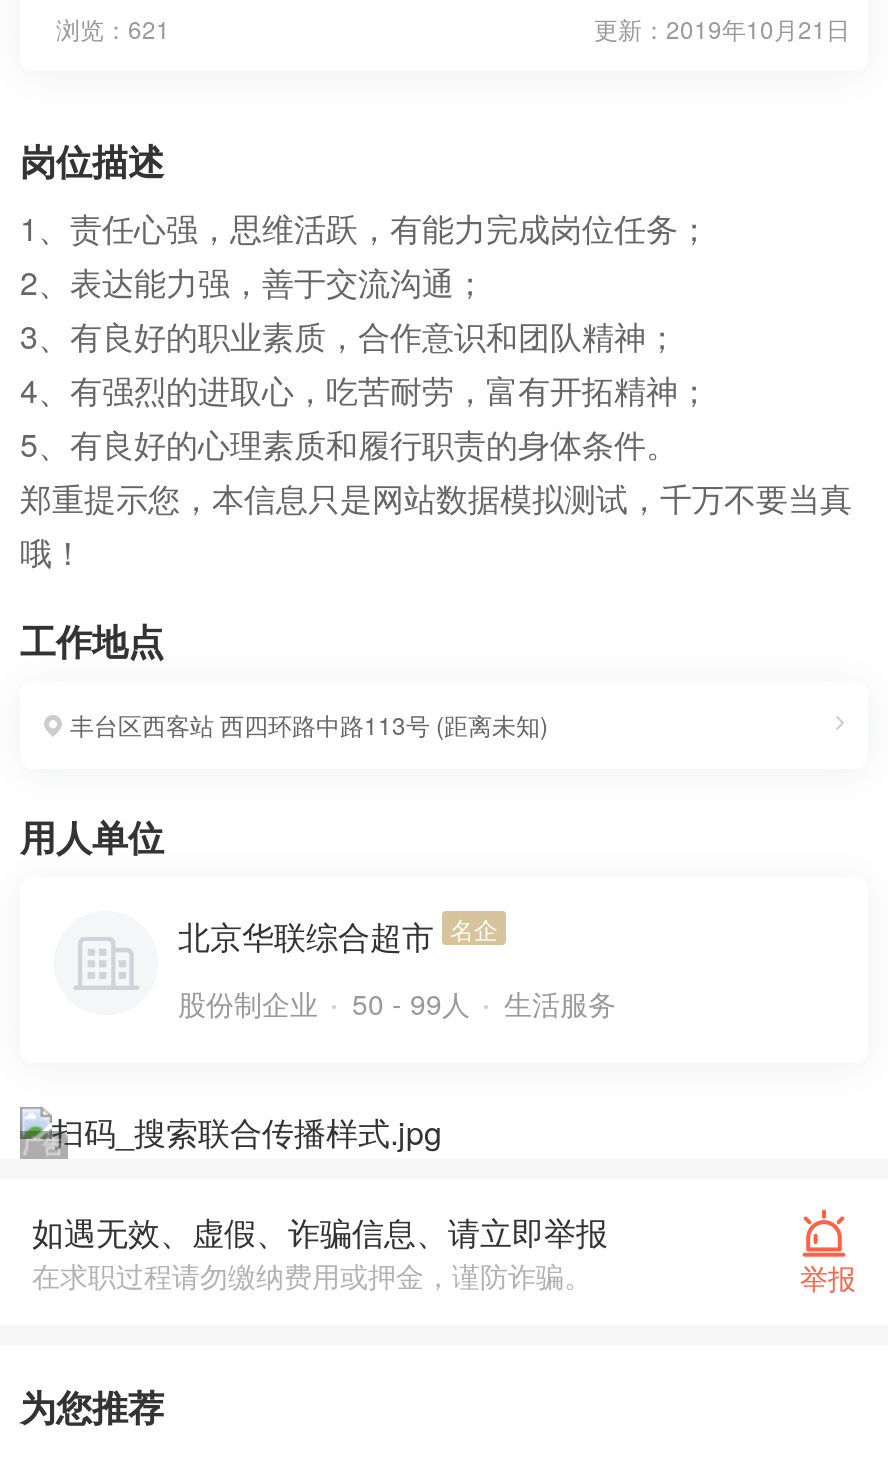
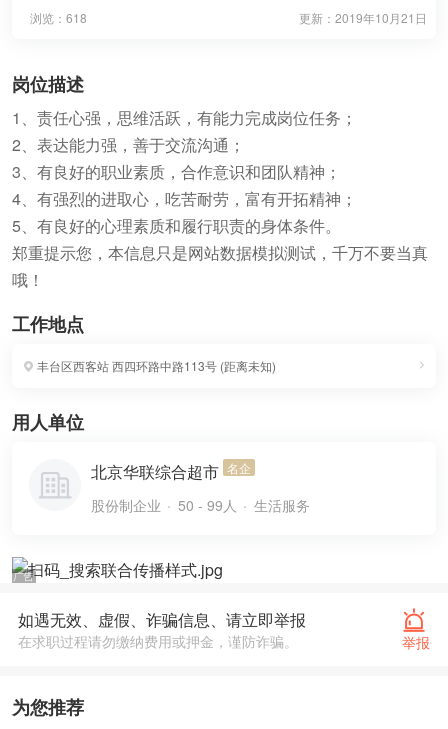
[56,11,170,45] 浏览：621 -> [30,9,87,26] 浏览：618

